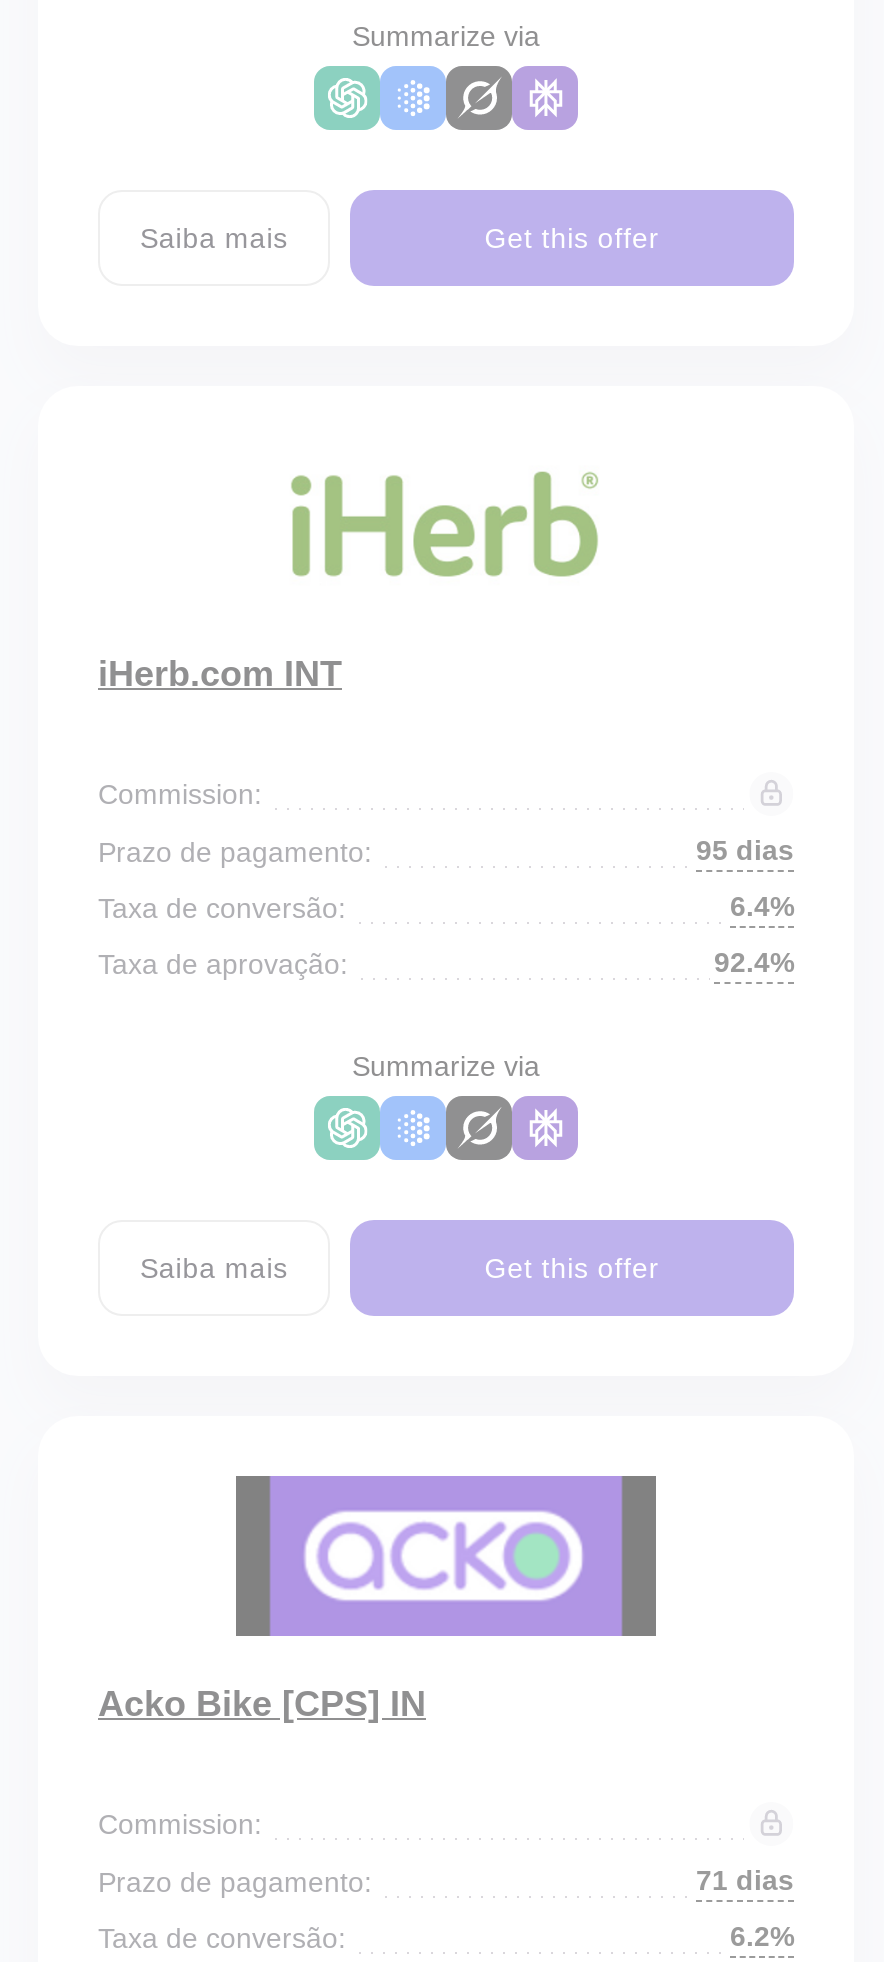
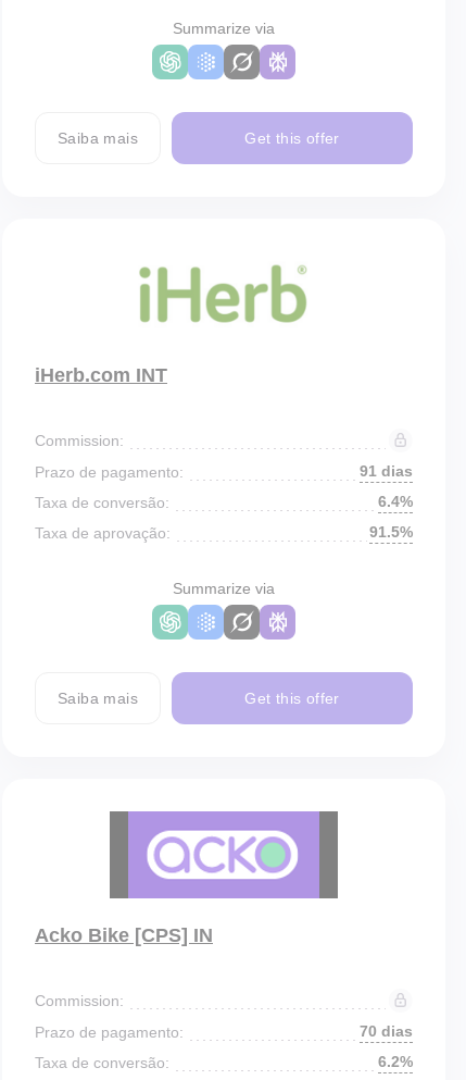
[696,834,794,866] 95 dias -> [360,462,413,480] 91 dias
[714,946,794,978] 92.4% -> [369,523,413,541] 91.5%
[696,1864,794,1896] 71 dias -> [360,1022,413,1040] 70 dias

